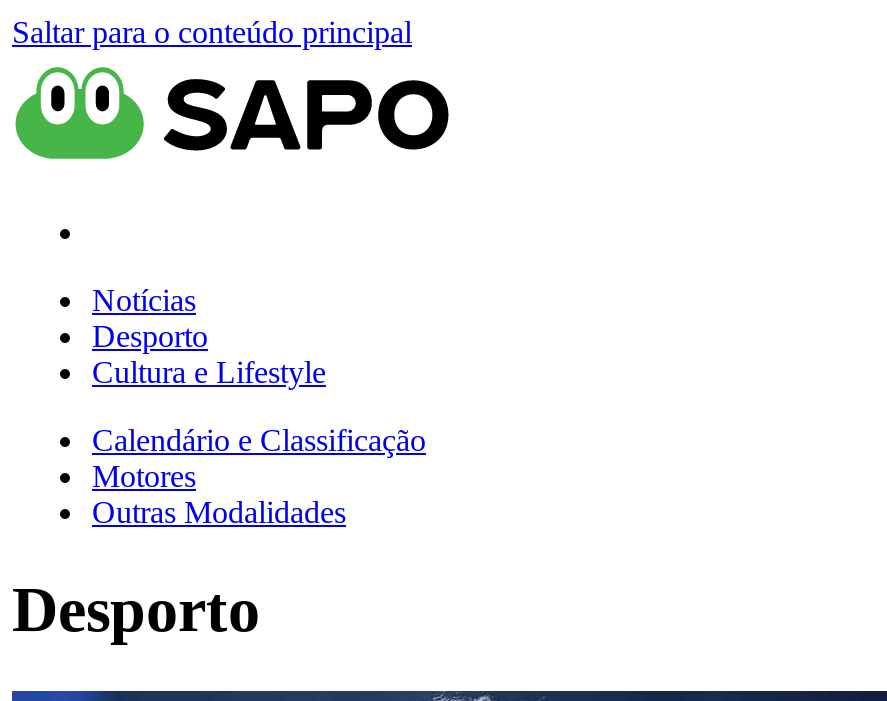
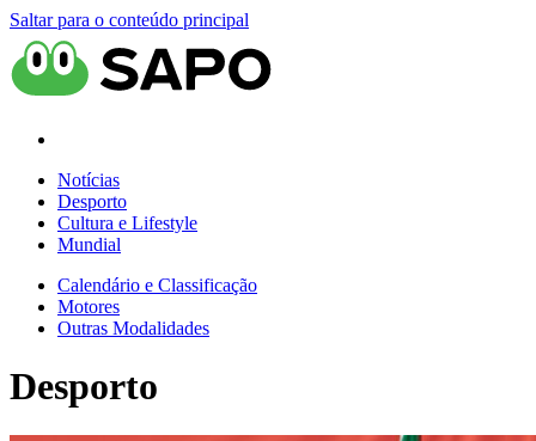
none -> [57,234,121,255] Mundial

